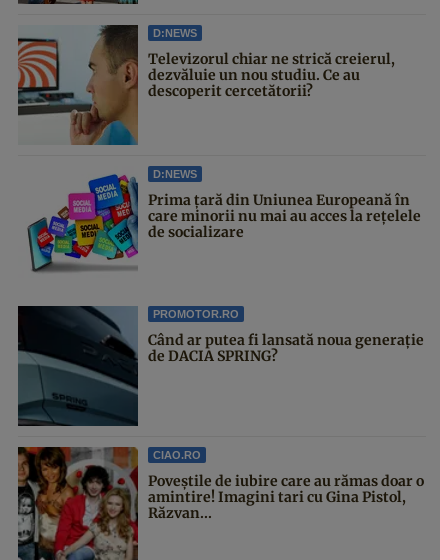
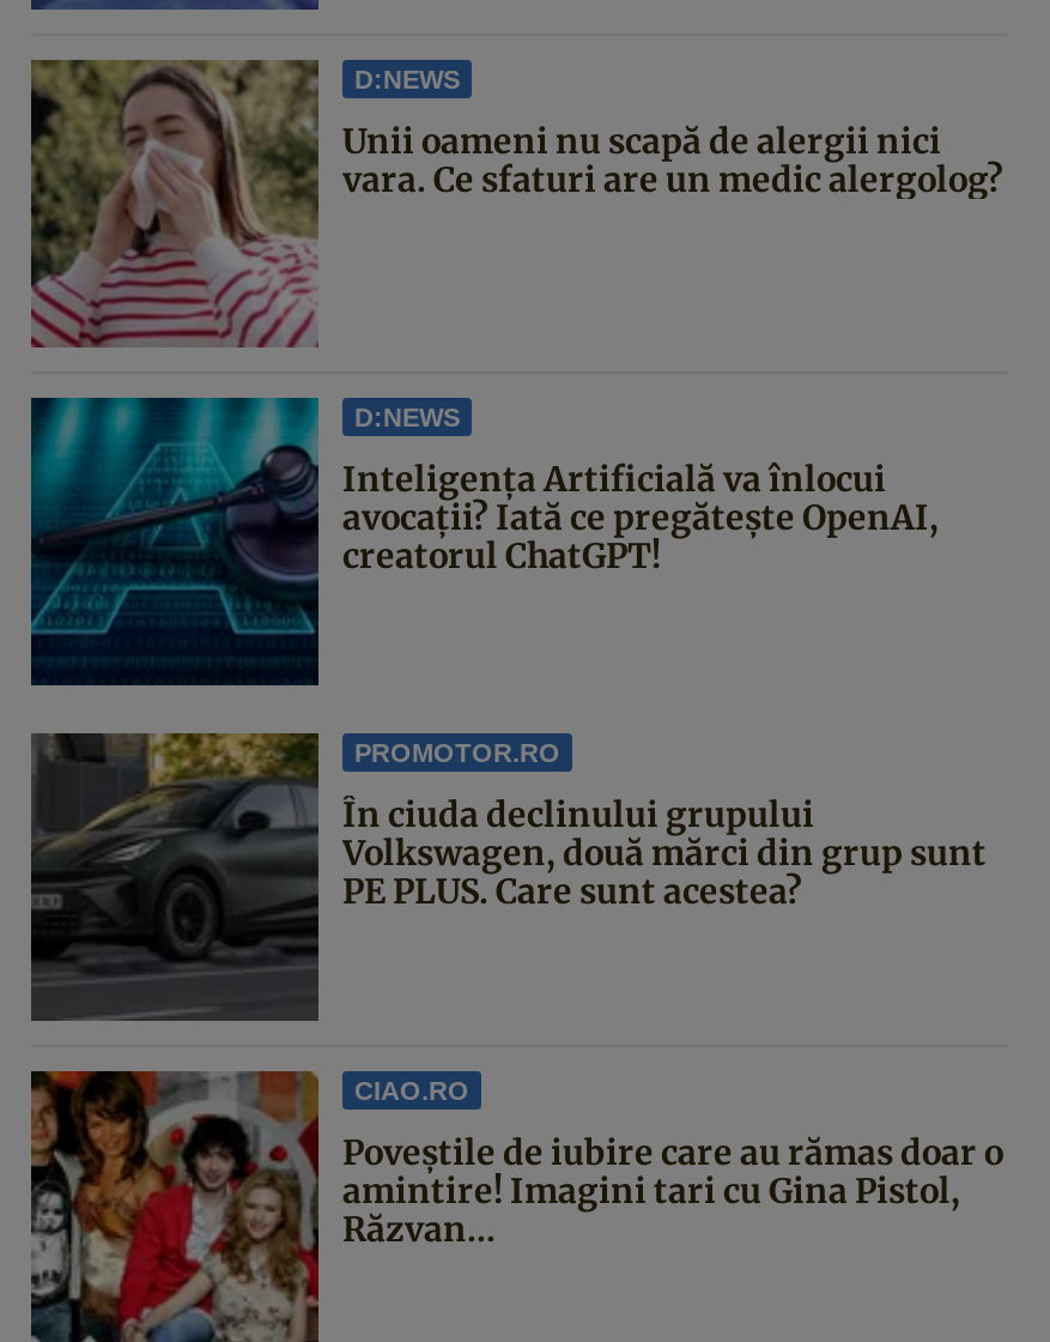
[17,24,395,146] [image] | Televizorul chiar ne strică creierul, | dezvăluie un nou studiu. Ce au | descoperit cercetătorii? -> [29,58,1003,350] [image] | Unii oameni nu scapă de alergii nici | vara. Ce sfaturi are un medic alergolog?
[18,166,421,286] [image] | Prima țară din Uniunea Europeană în | care minorii nu mai au acces la rețelele | de socializare -> [29,395,939,688] [image] | Inteligența Artificială va înlocui | avocații? Iată ce pregătește OpenAI, | creatorul ChatGPT!
[17,305,424,427] [image] | Când ar putea fi lansată noua generație | de DACIA SPRING? -> [29,731,987,1021] [image] | În ciuda declinului grupului | Volkswagen, două mărci din grup sunt | PE PLUS. Care sunt acestea?

